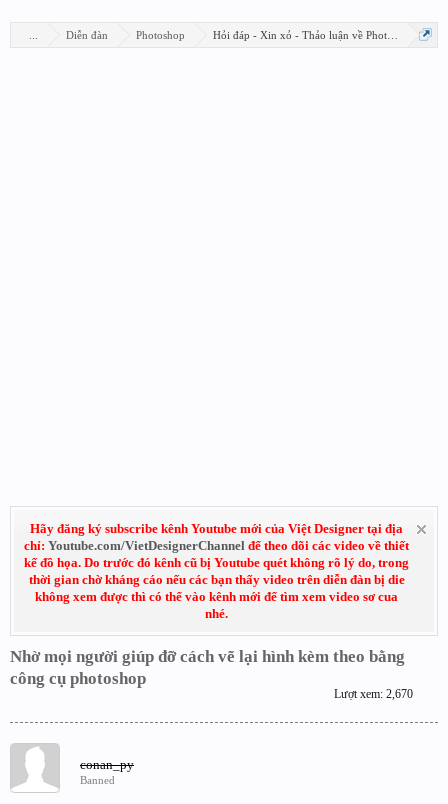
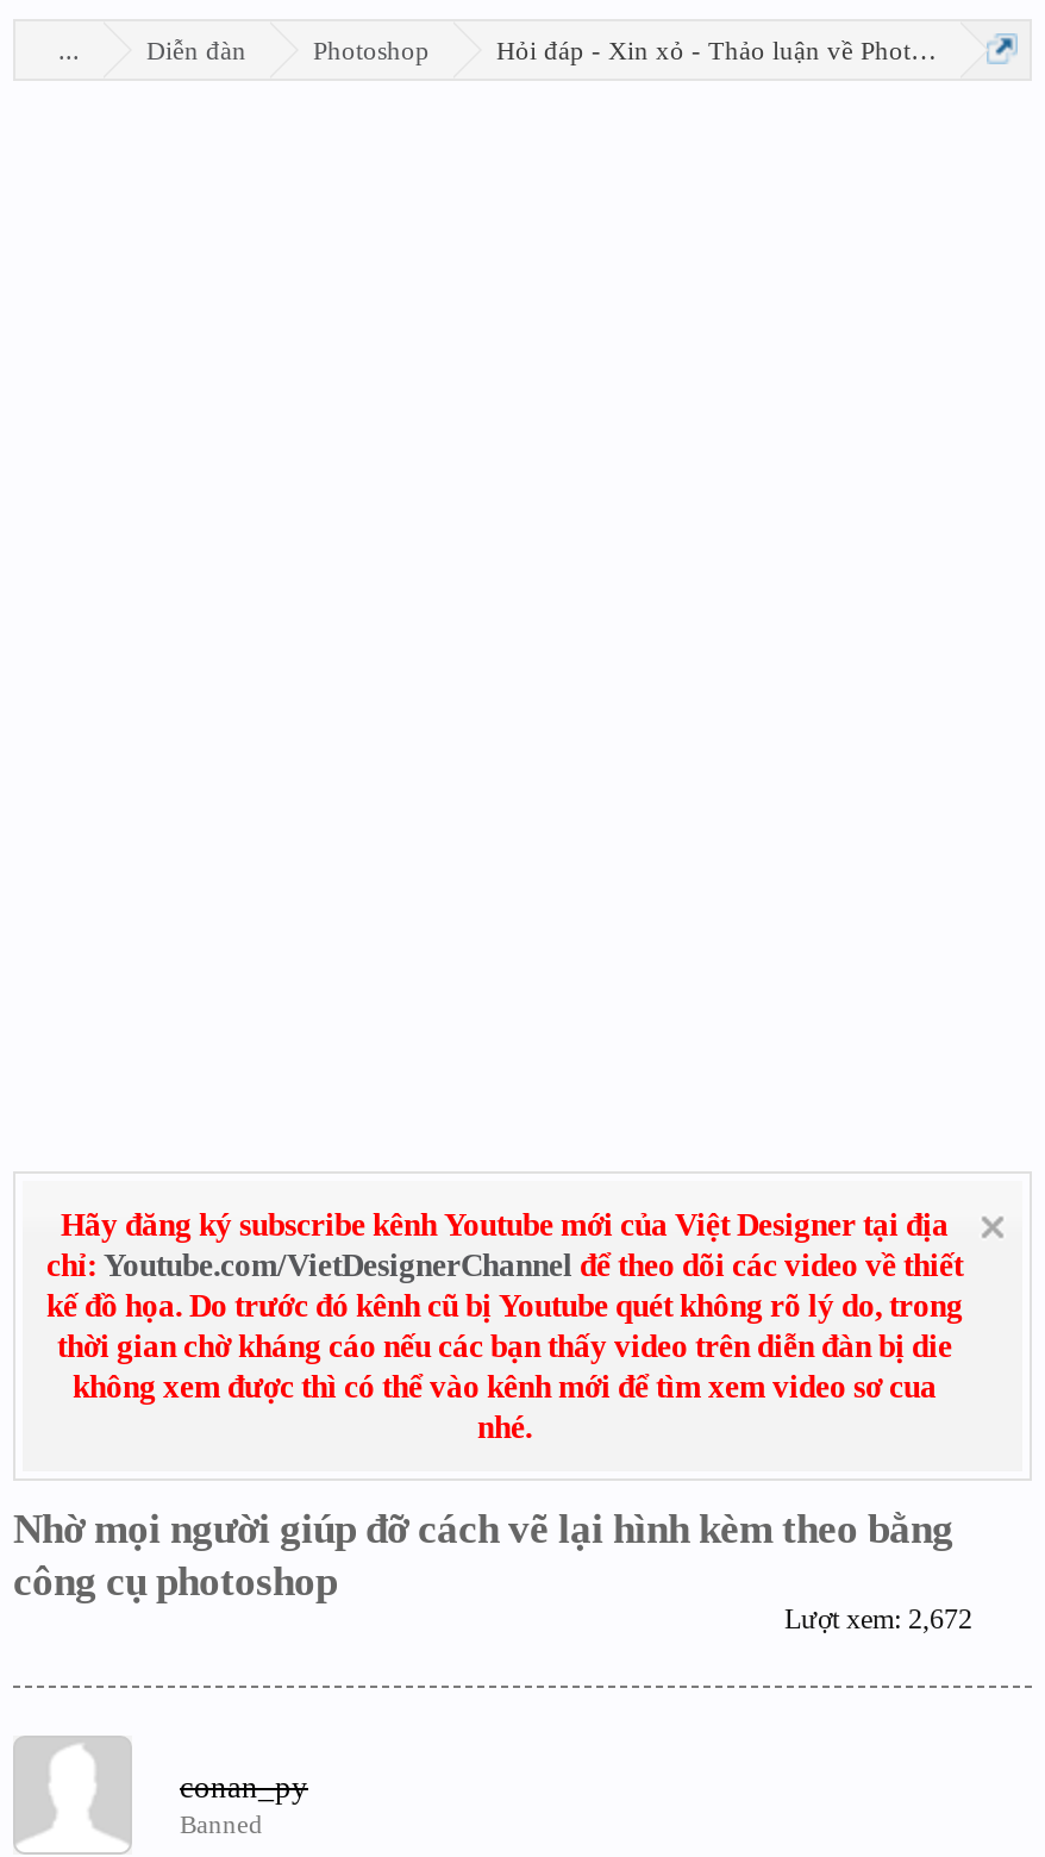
[334,687,413,701] Lượt xem: 2,670 -> [784,1602,972,1636] Lượt xem: 2,672

